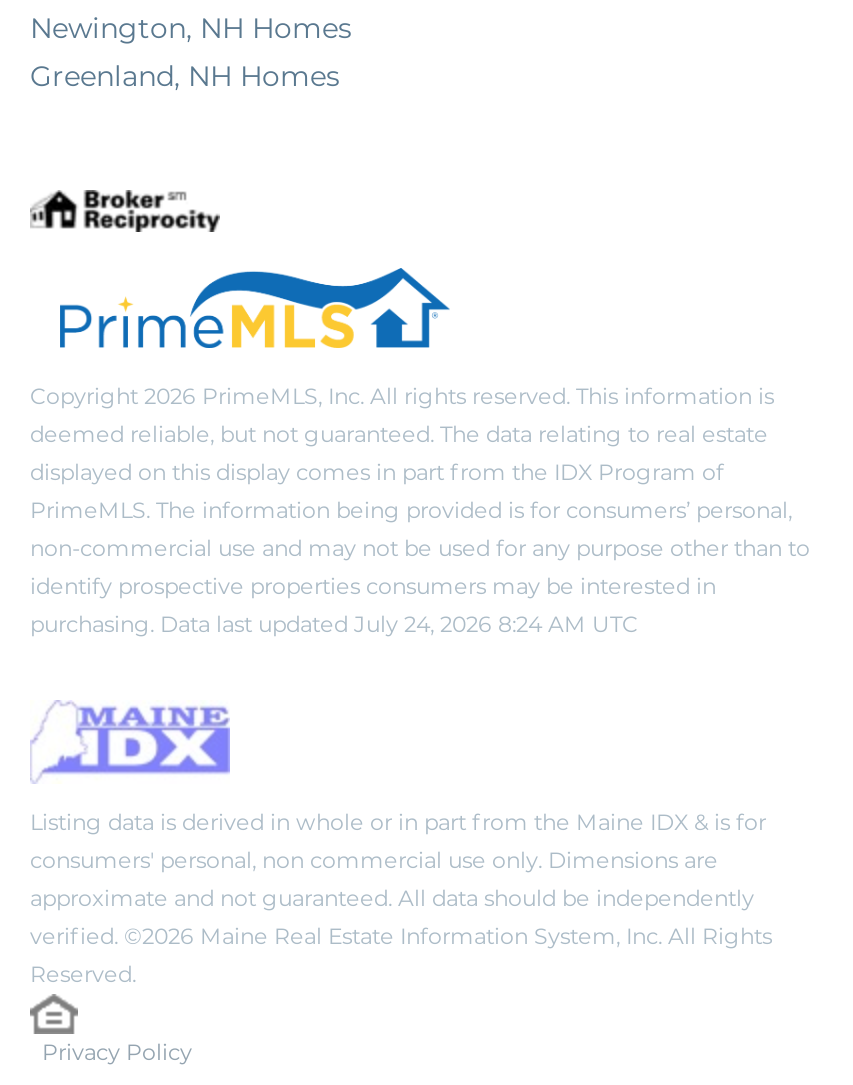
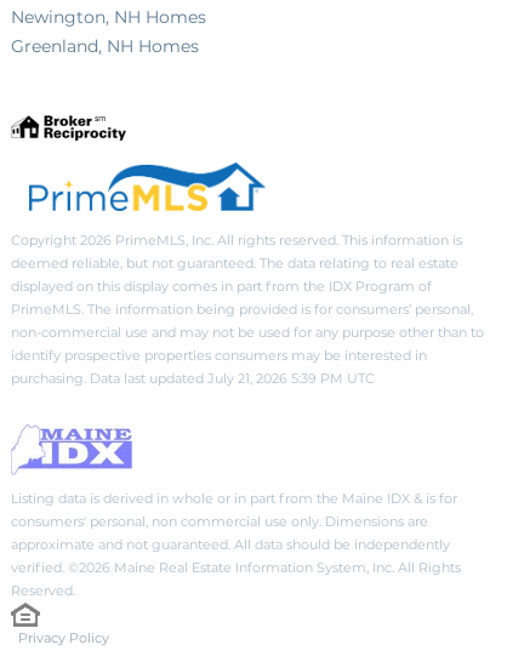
[30,610,638,638] purchasing. Data last updated July 24, 2026 8:24 AM UTC -> [11,370,375,387] purchasing. Data last updated July 21, 2026 5:39 PM UTC

